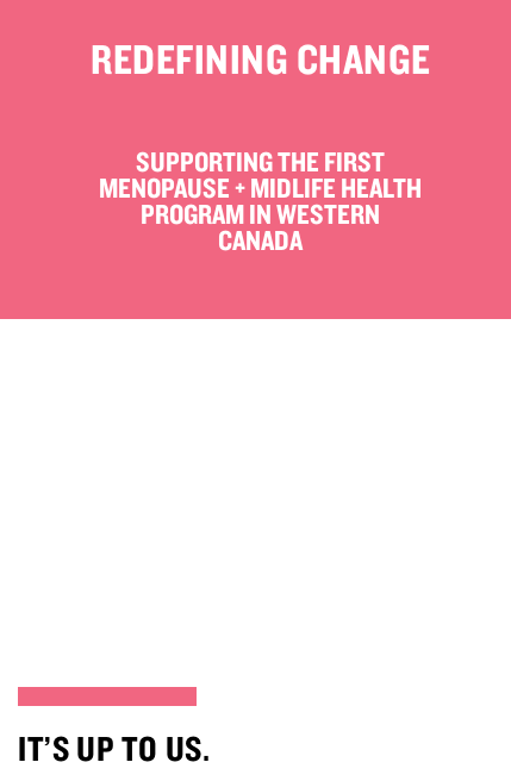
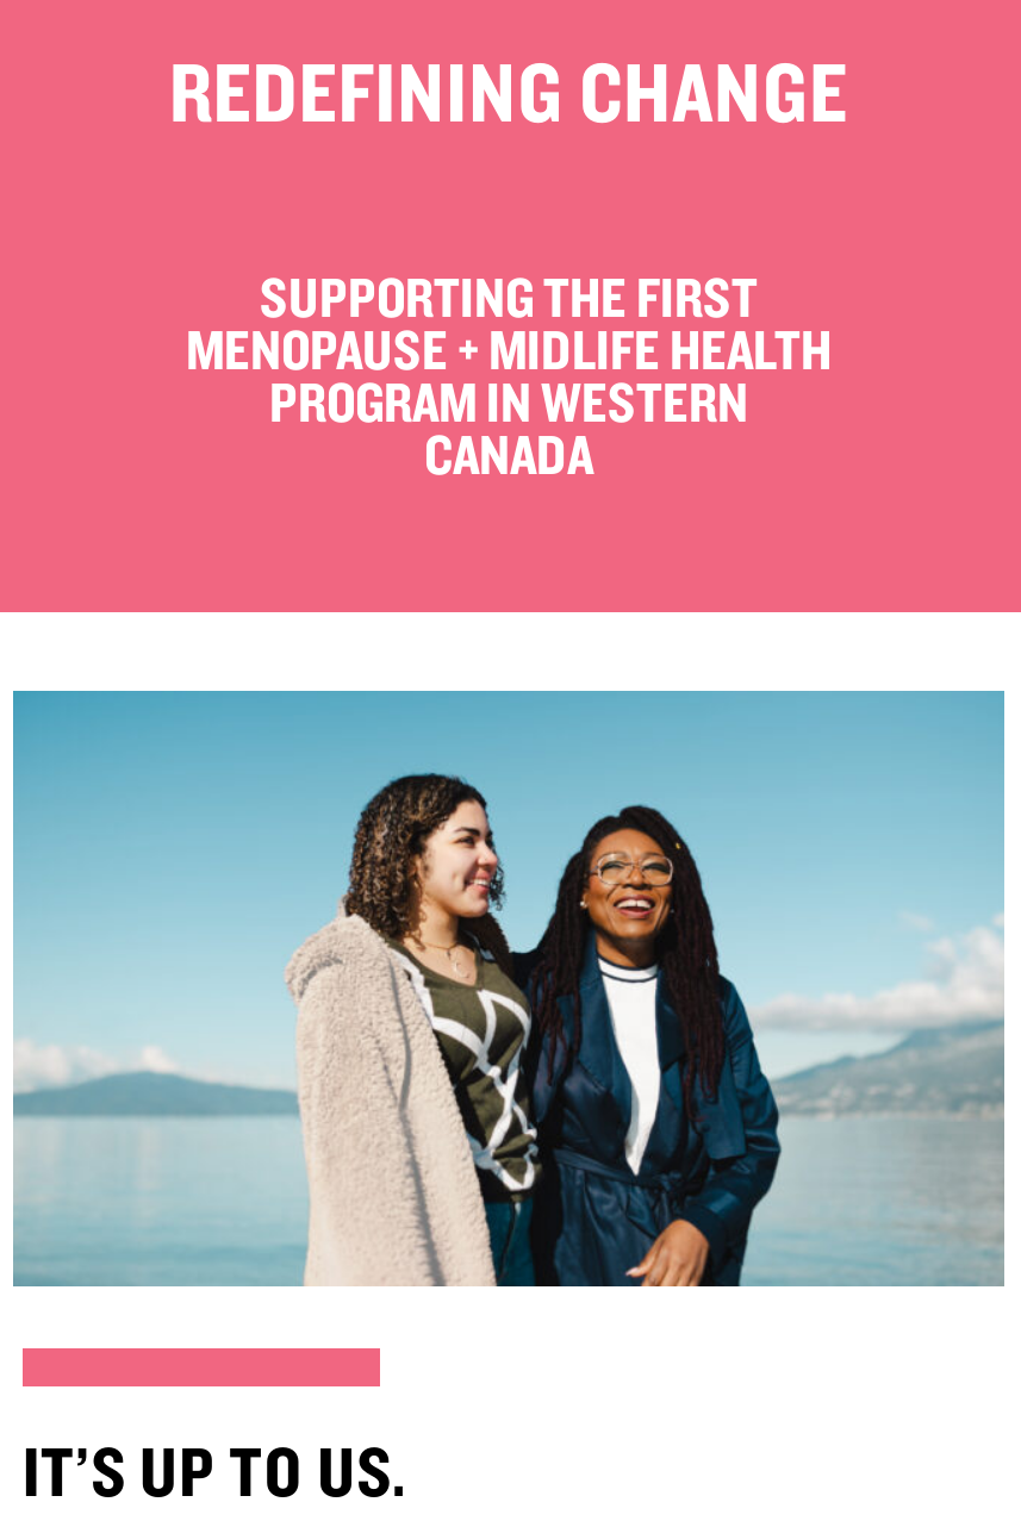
none -> [11,688,1007,1289] [image]

